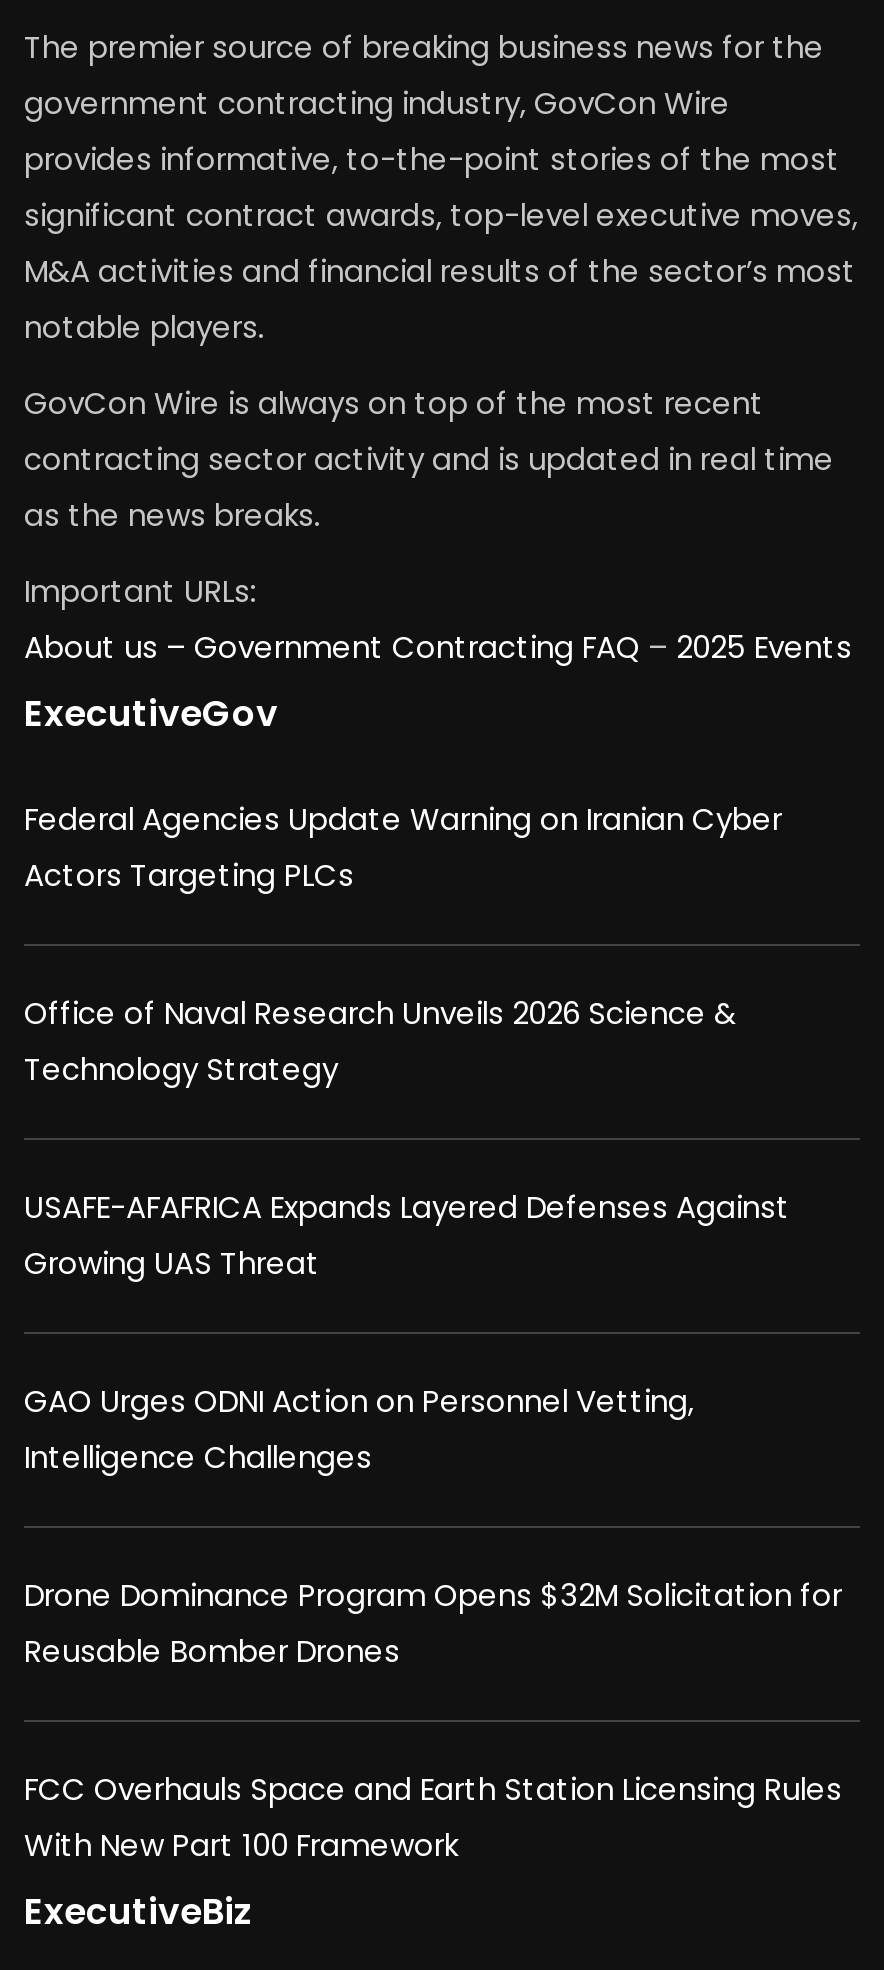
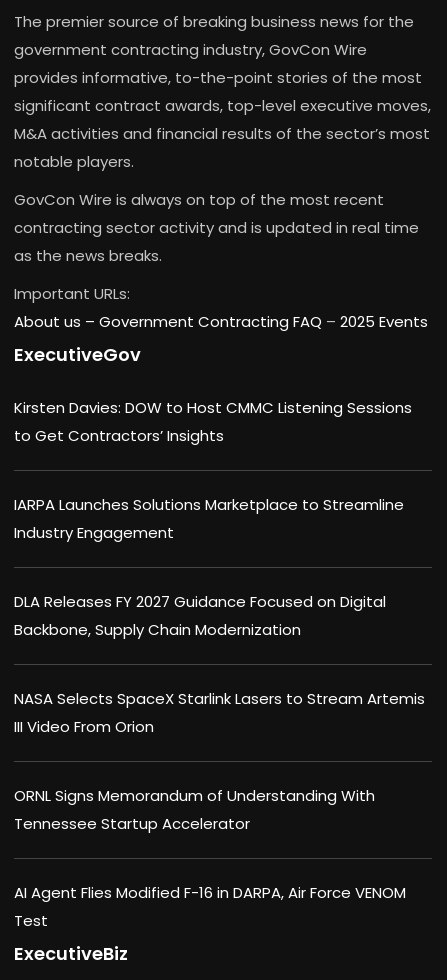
[24,798,782,896] Federal Agencies Update Warning on Iranian Cyber | Actors Targeting PLCs -> [14,397,412,446] Kirsten Davies: DOW to Host CMMC Listening Sessions | to Get Contractors’ Insights
[24,992,736,1090] Office of Naval Research Unveils 2026 Science & | Technology Strategy -> [14,494,404,543] IARPA Launches Solutions Marketplace to Streamline | Industry Engagement
[24,1186,790,1284] USAFE-AFAFRICA Expands Layered Defenses Against | Growing UAS Threat -> [14,591,386,640] DLA Releases FY 2027 Guidance Focused on Digital | Backbone, Supply Chain Modernization
[24,1380,694,1478] GAO Urges ODNI Action on Personnel Vetting, | Intelligence Challenges -> [14,688,425,737] NASA Selects SpaceX Starlink Lasers to Stream Artemis | III Video From Orion
[24,1574,842,1672] Drone Dominance Program Opens $32M Solicitation for | Reusable Bomber Drones -> [14,785,375,834] ORNL Signs Memorandum of Understanding With | Tennessee Startup Accelerator
[24,1768,842,1866] FCC Overhauls Space and Earth Station Licensing Rules | With New Part 100 Framework -> [14,882,406,931] AI Agent Flies Modified F-16 in DARPA, Air Force VENOM | Test

